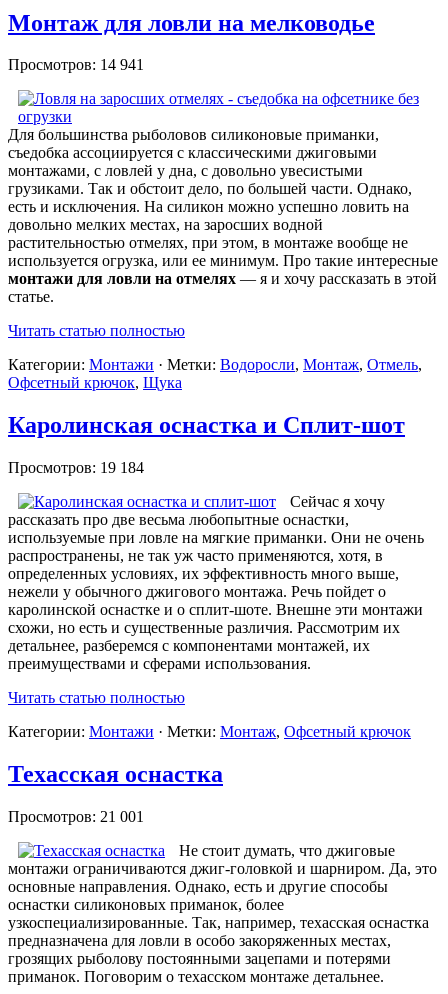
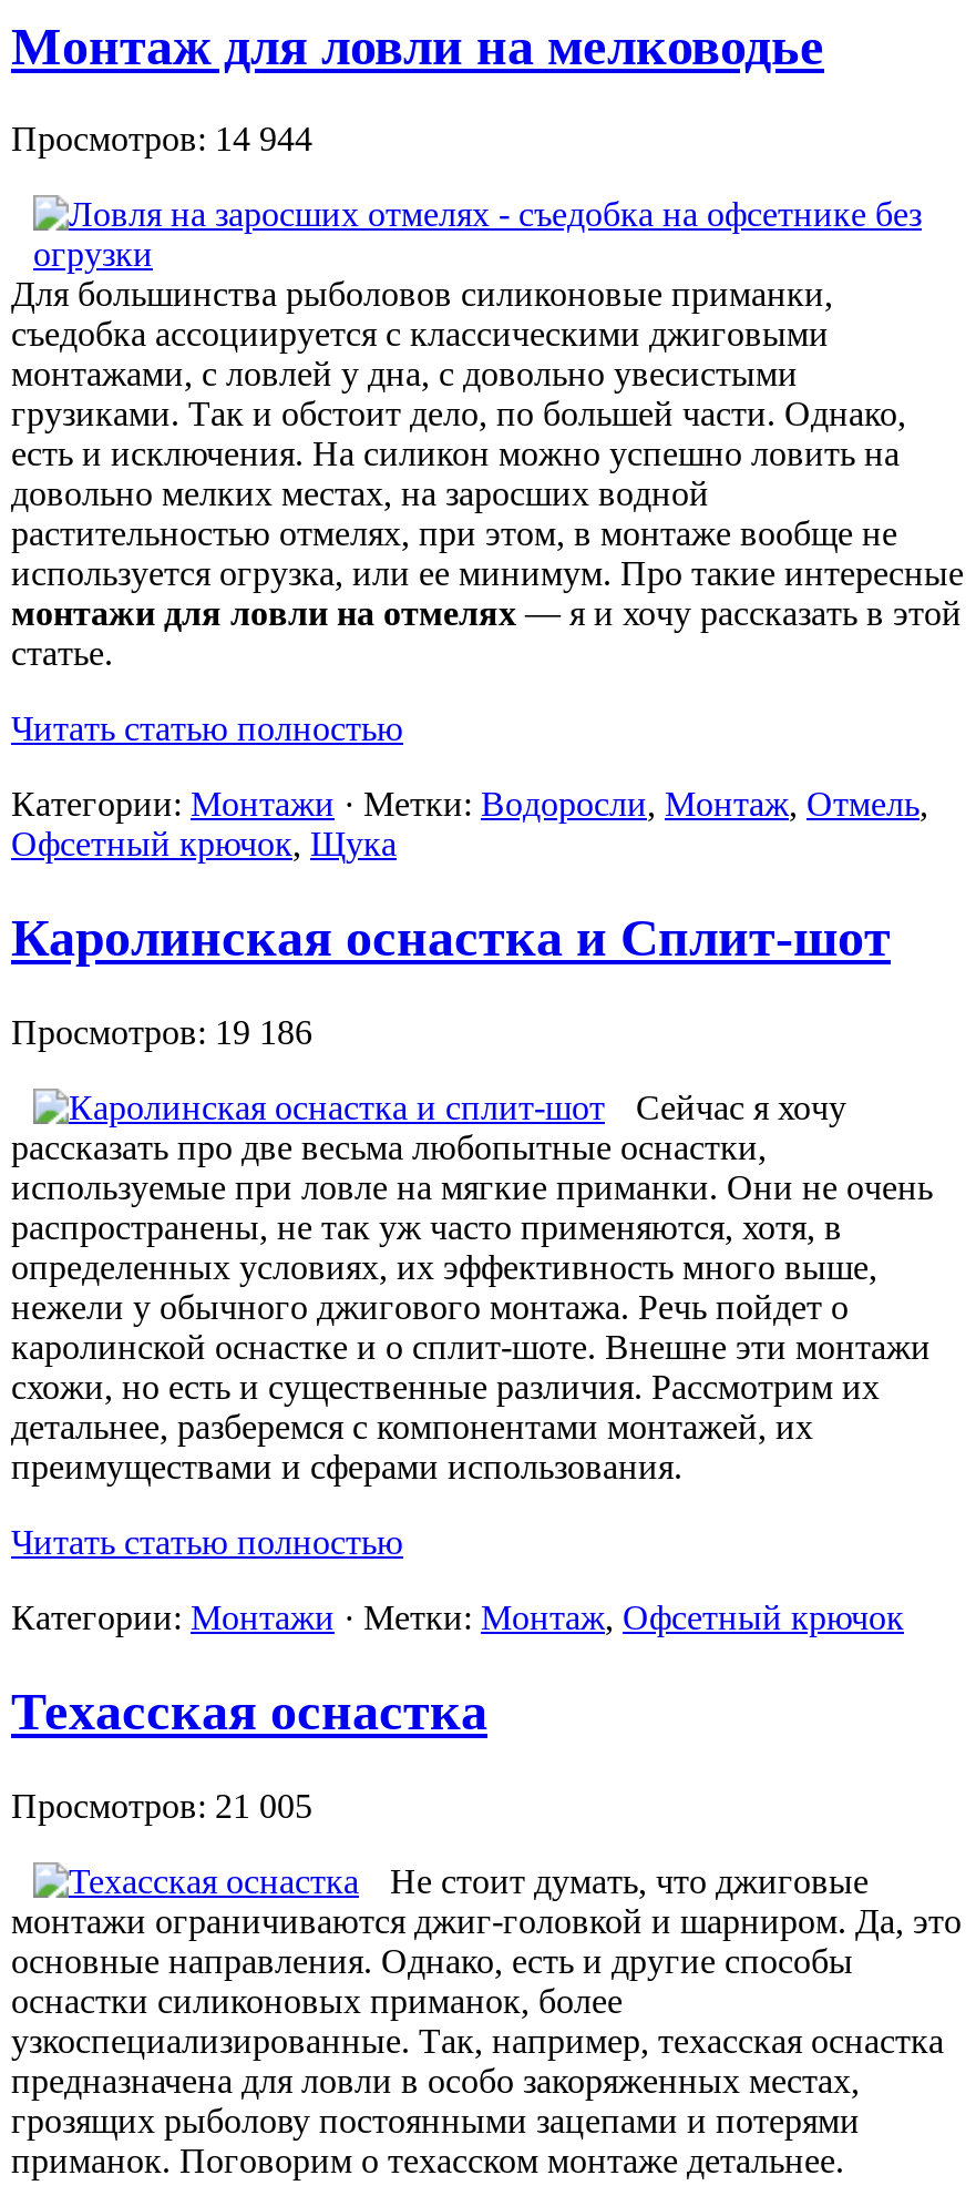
[8,56,144,73] Просмотров: 14 941 -> [11,121,312,158] Просмотров: 14 944
[8,459,144,476] Просмотров: 19 184 -> [11,1014,312,1051] Просмотров: 19 186
[8,808,144,825] Просмотров: 21 001 -> [11,1787,312,1825] Просмотров: 21 005

